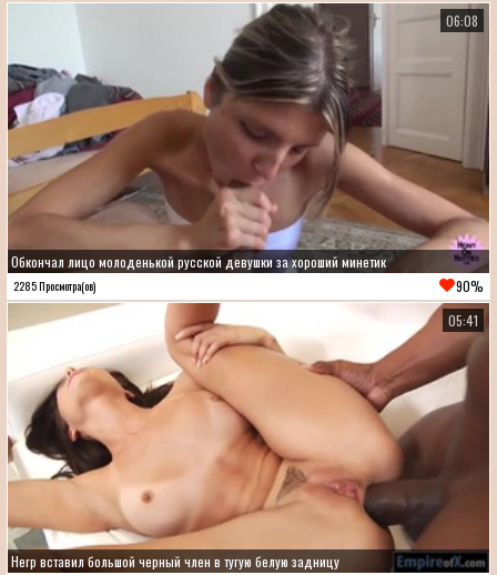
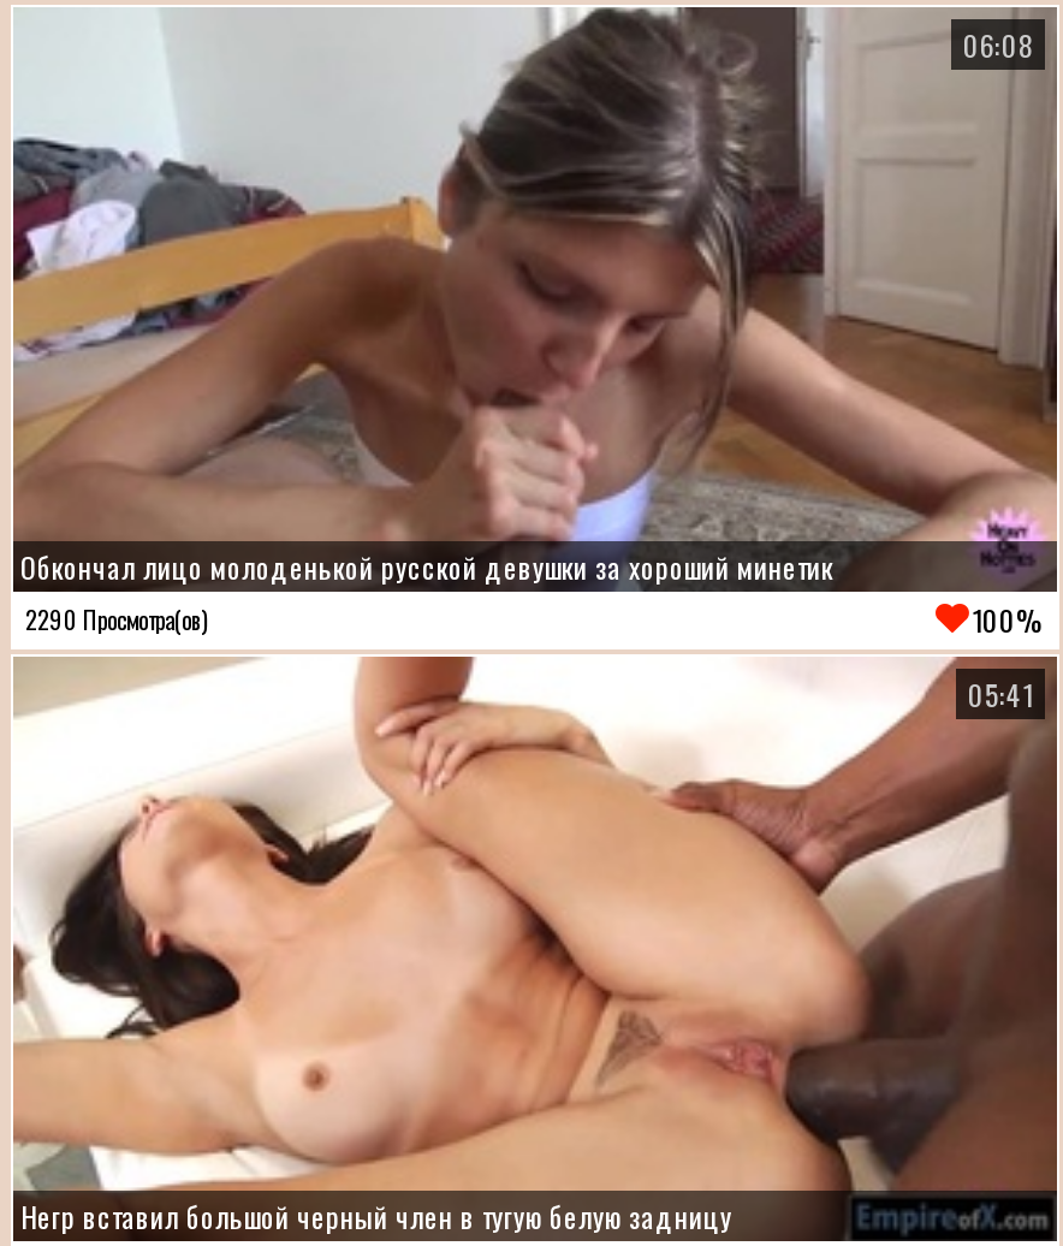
[13,277,95,294] 2285 Просмотра(ов) -> [25,601,206,637] 2290 Просмотра(ов)
[456,277,484,295] 90% -> [973,599,1045,640] 100%

